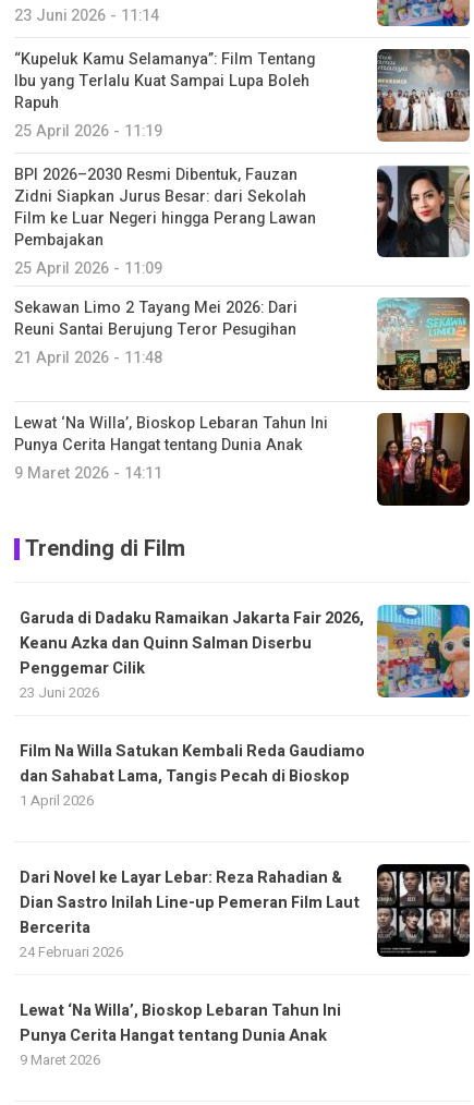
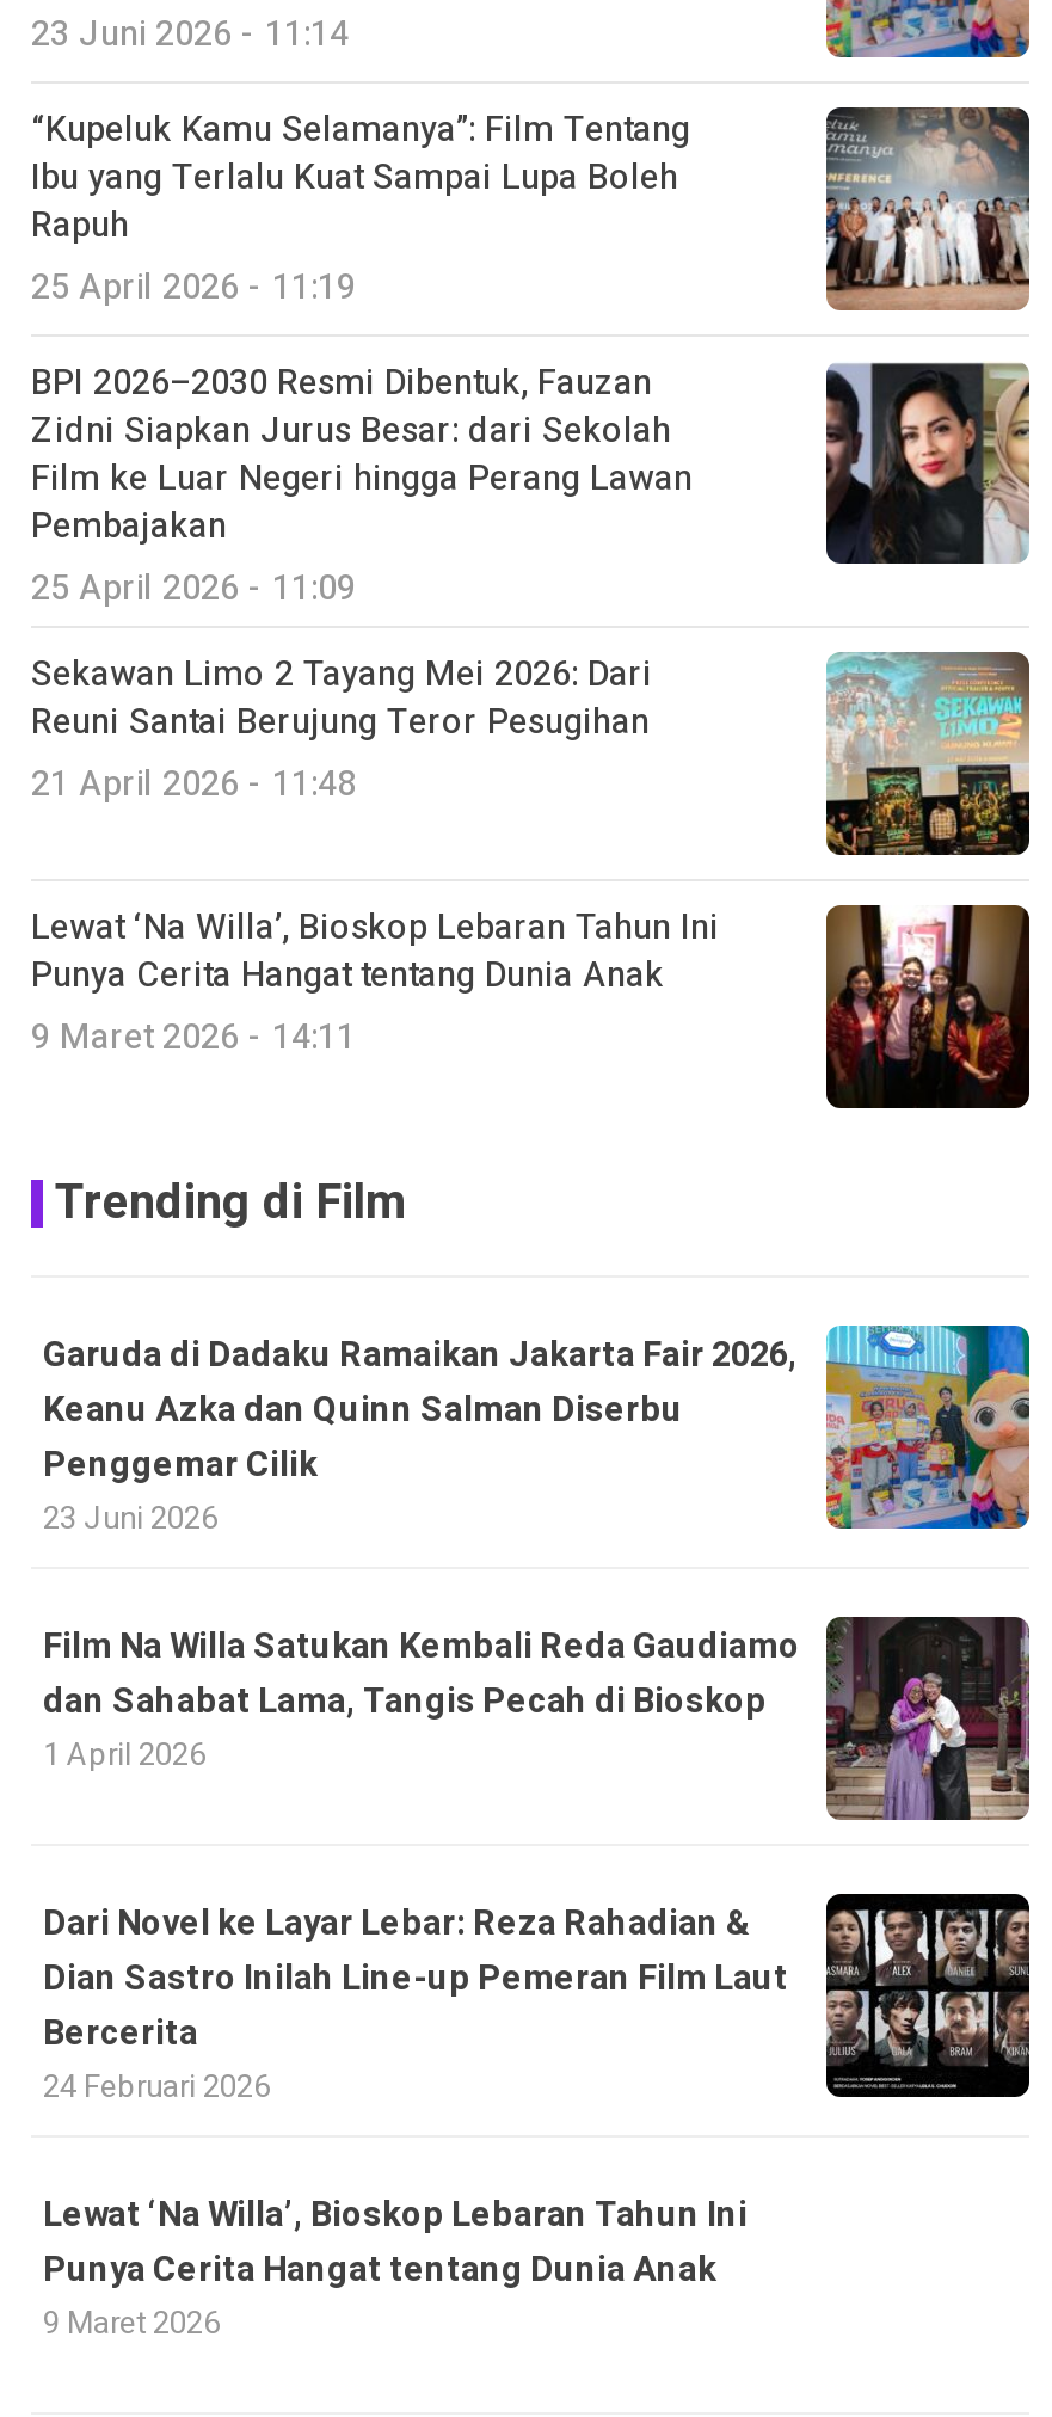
none -> [824,1615,1032,1822] [image]

